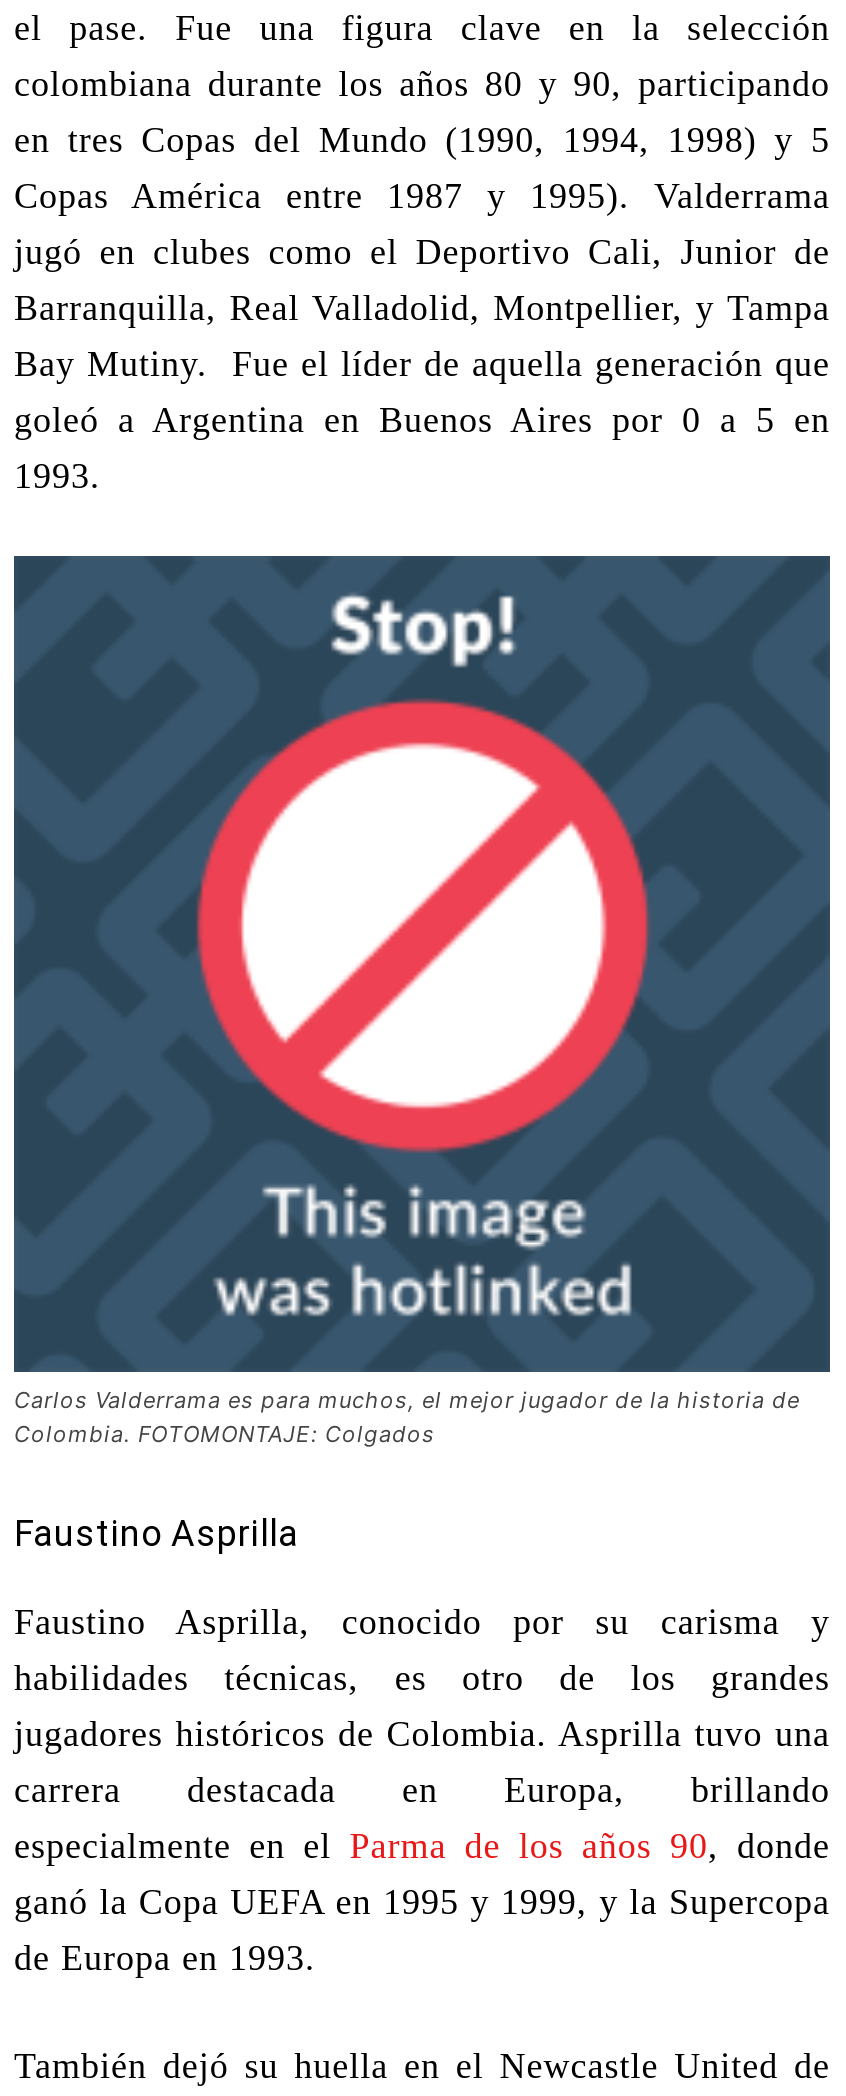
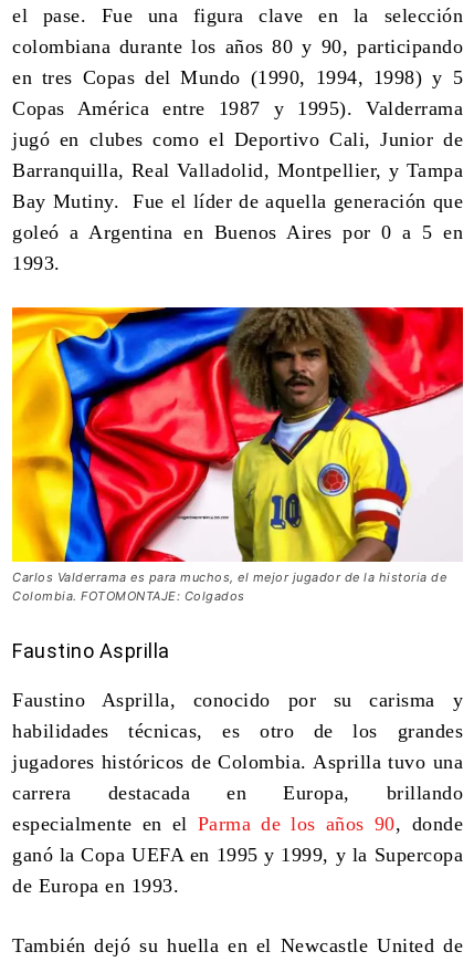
[12,554,832,1374] [image] -> [11,306,464,563] [image]

